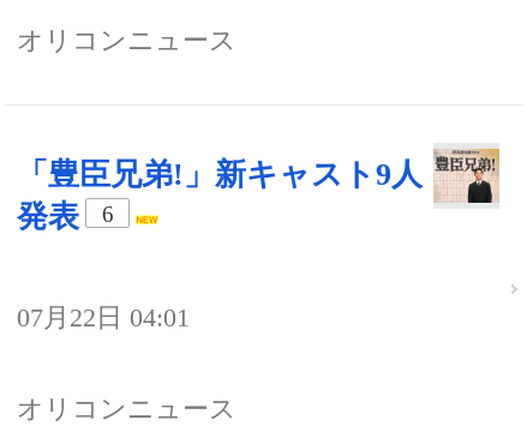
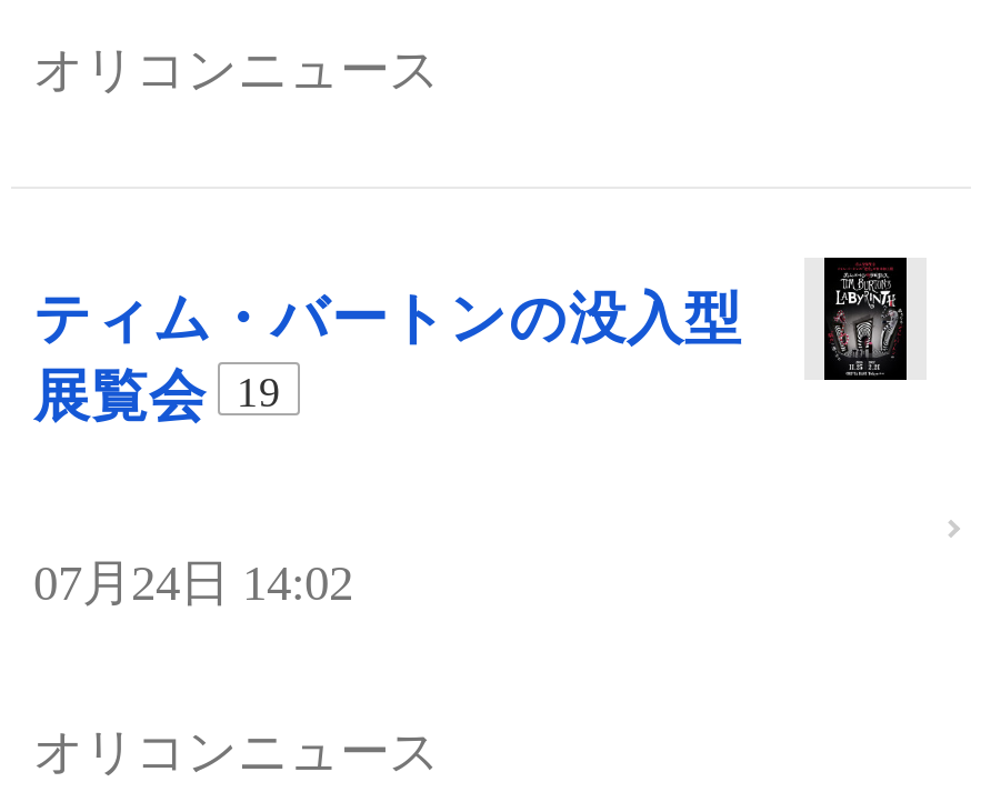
[17,142,501,234] [image] | 「豊臣兄弟!」新キャスト9人 | 発表 | 6 -> [33,254,927,429] [image] | ティム・バートンの没入型 | 展覧会 | 19
[17,303,190,333] 07月22日 04:01 -> [33,555,353,611] 07月24日 14:02

